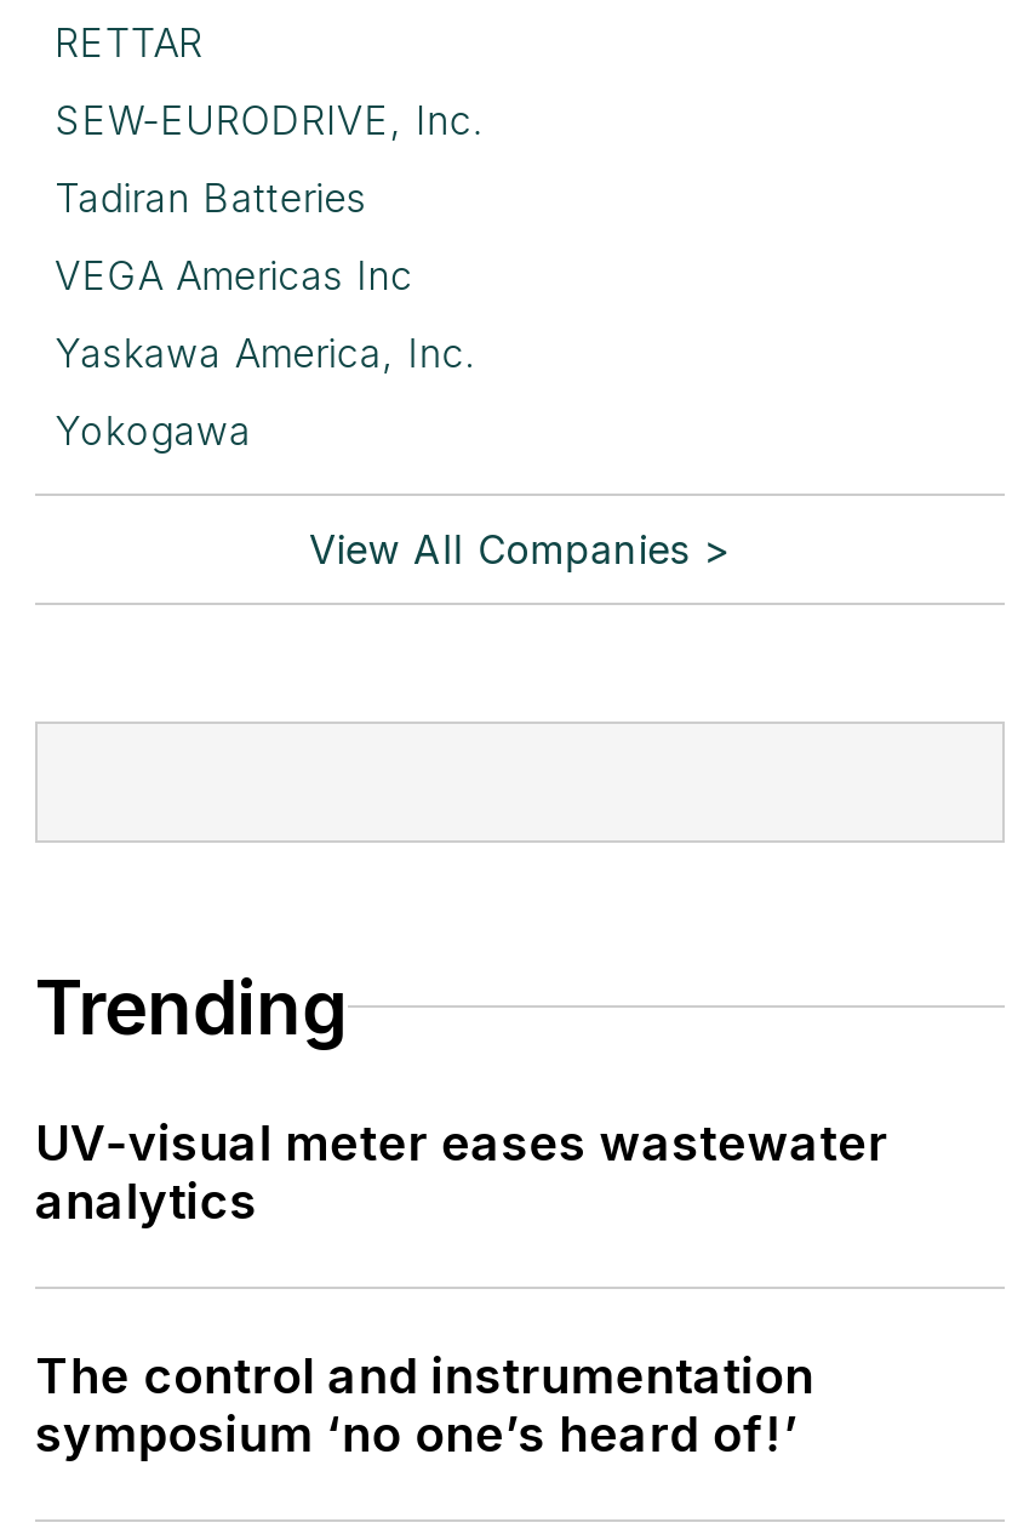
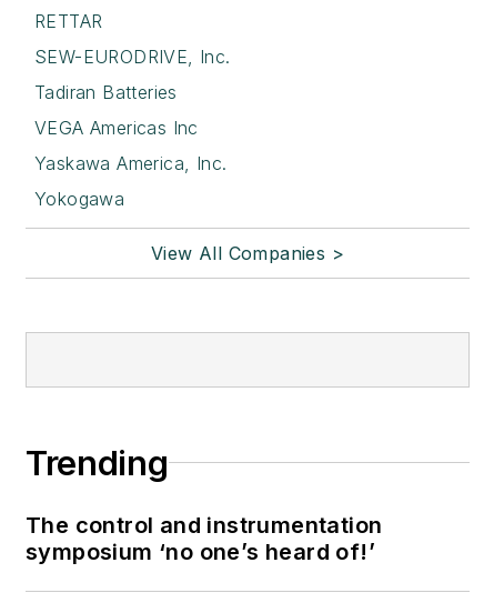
[35,1113,888,1230] UV-visual meter eases wastewater | analytics -> none

